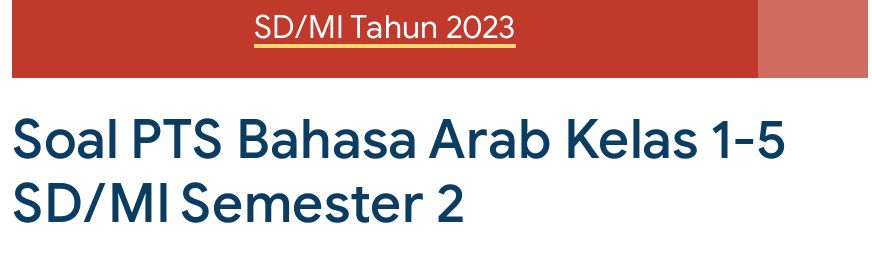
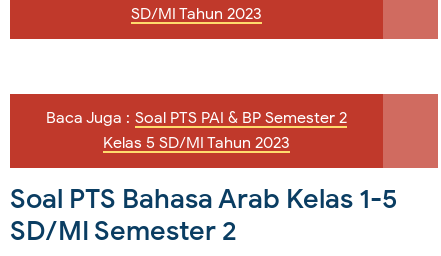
none -> [46,108,347,153] Baca Juga : Soal PTS PAI & BP Semester 2 | Kelas 5 SD/MI Tahun 2023

